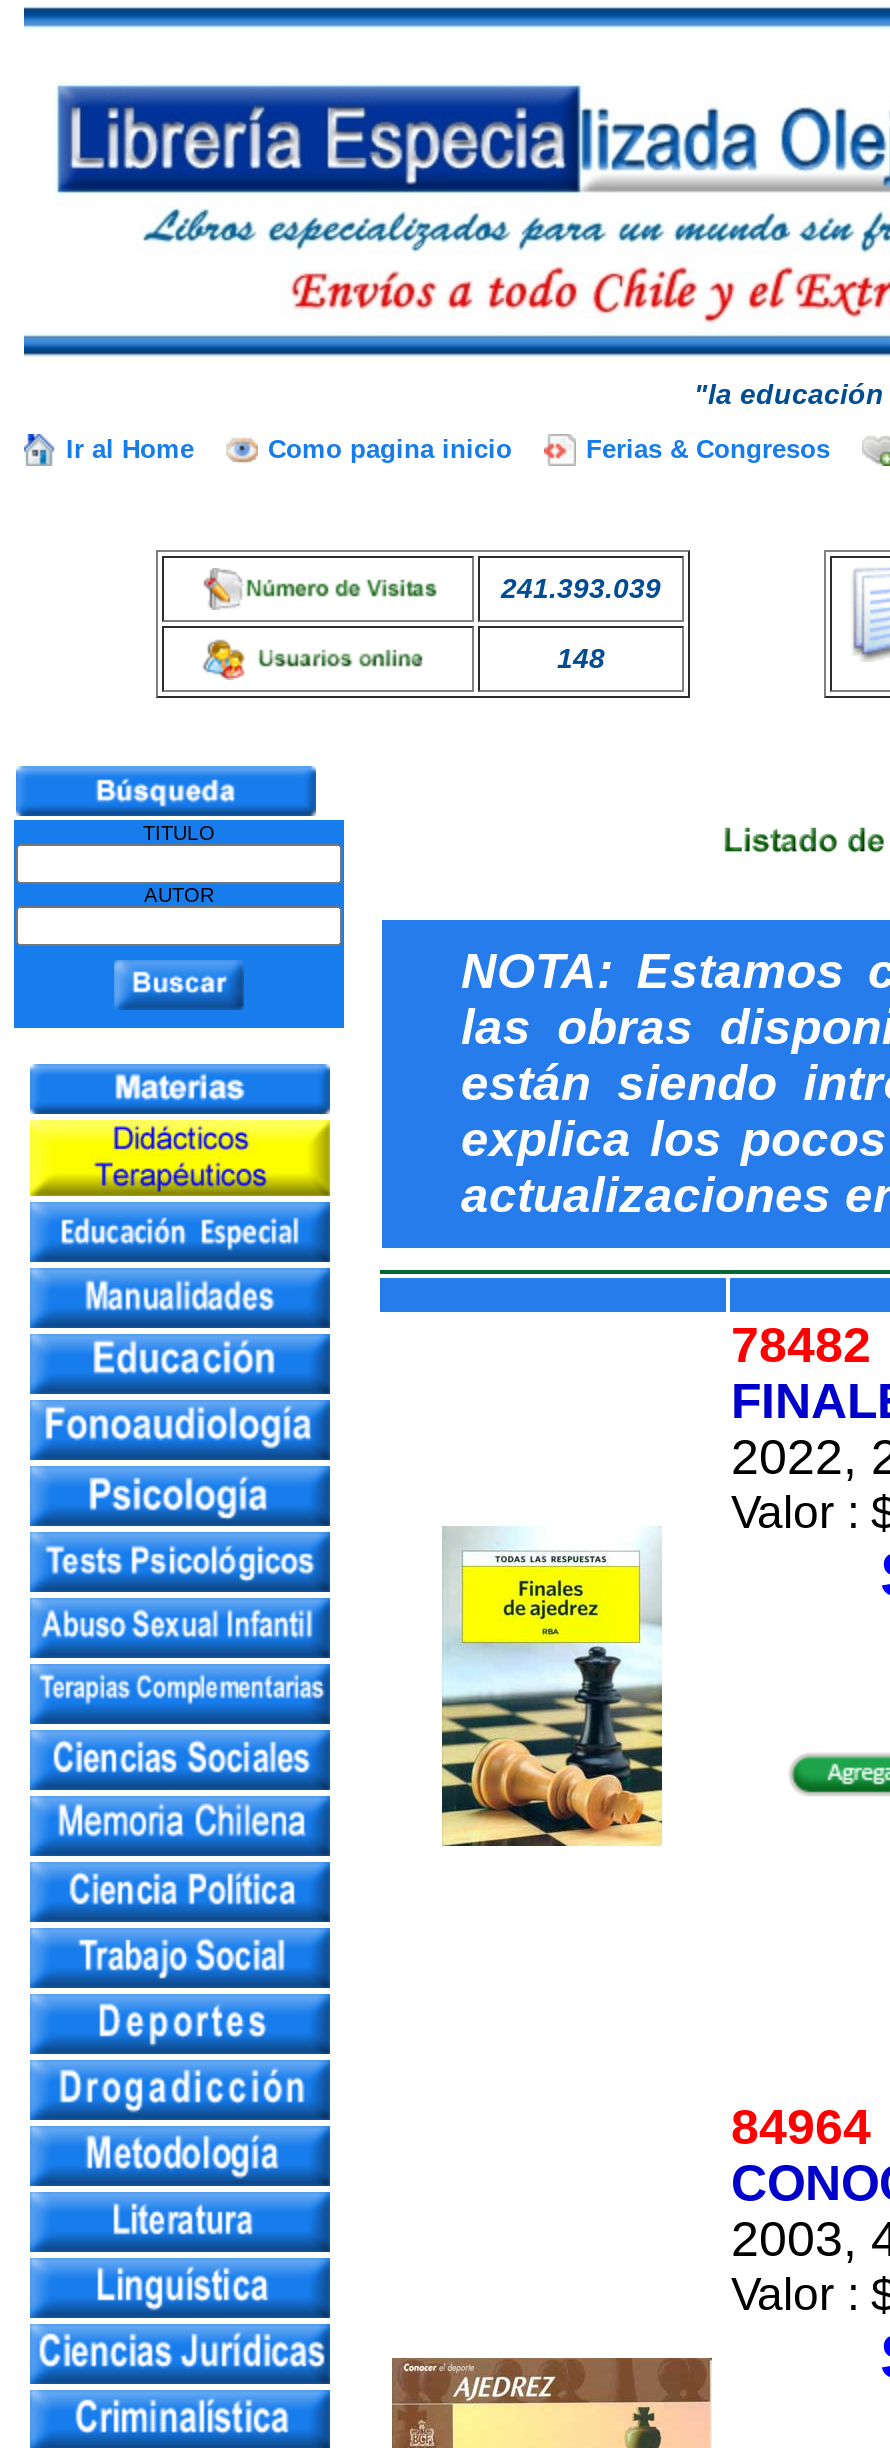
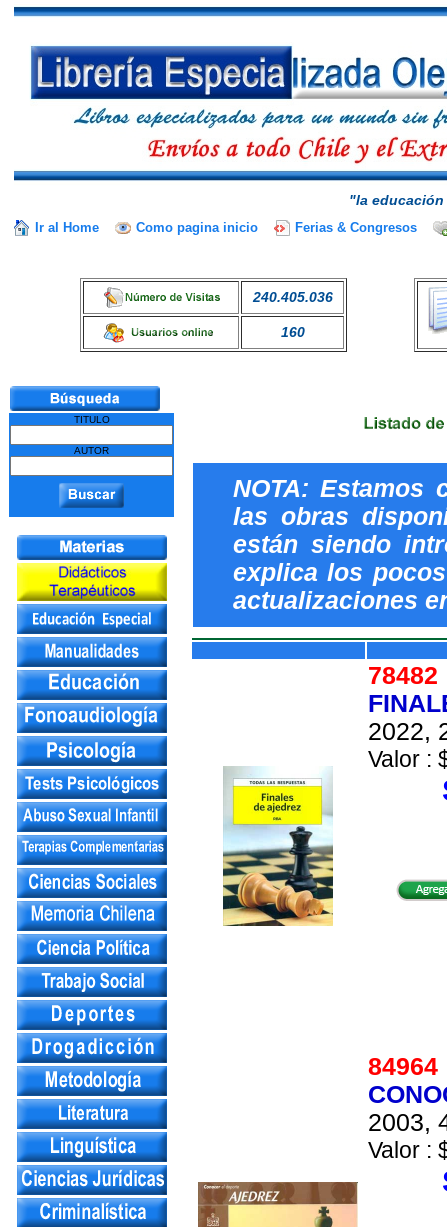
[501,572,661,604] 241.393.039 -> [252,289,332,305] 240.405.036
[557,642,605,674] 148 -> [280,324,304,340] 160

